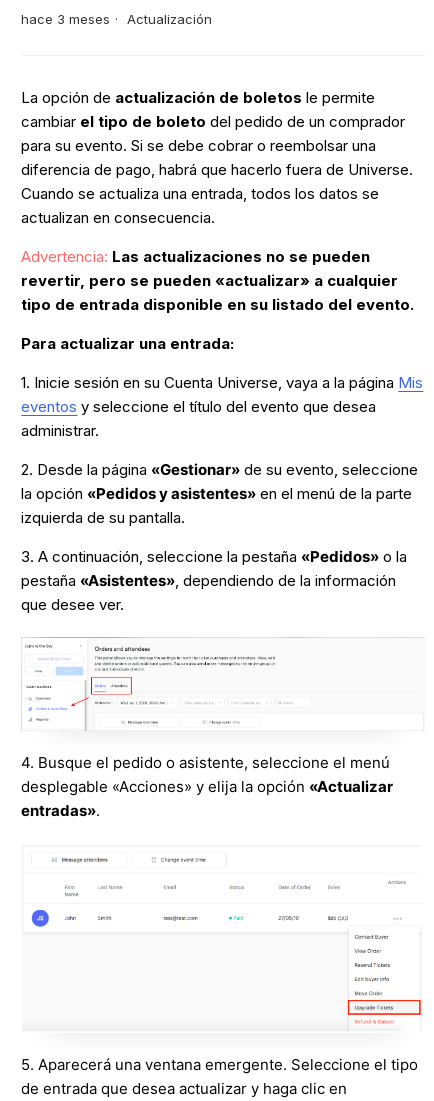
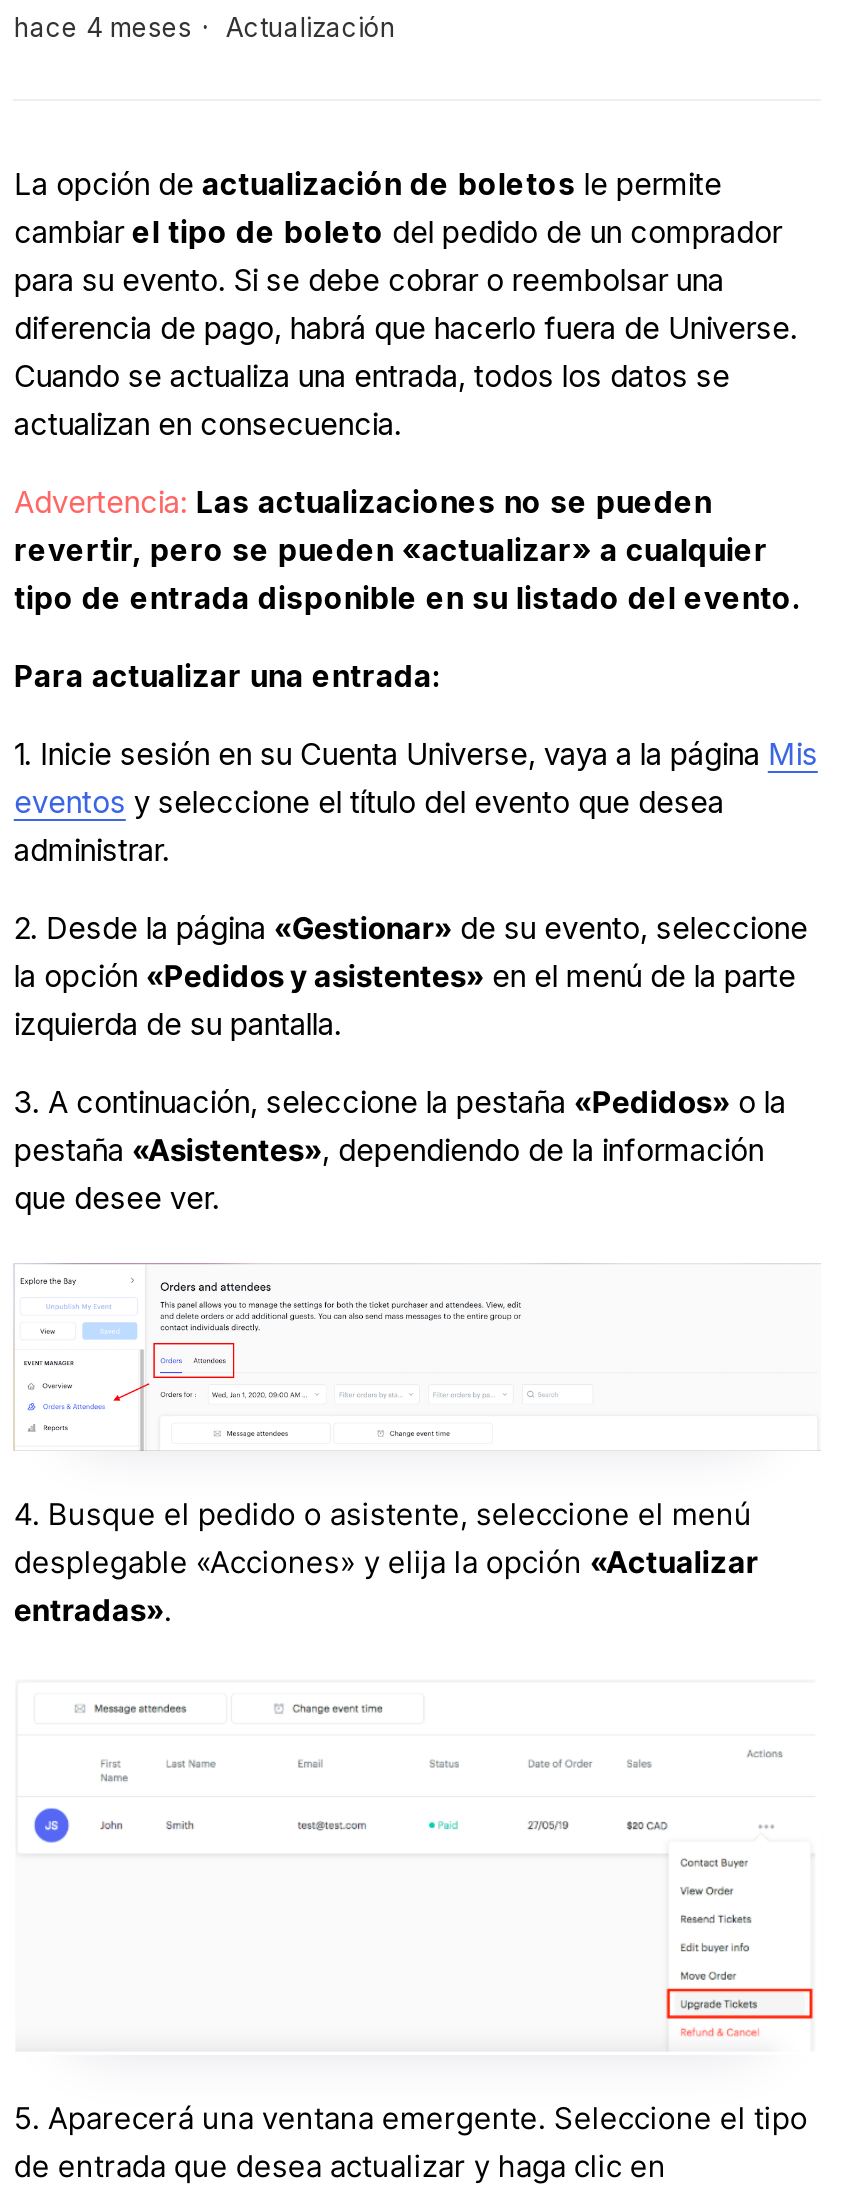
[21,11,212,27] hace 3 meses Actualización -> [14,12,396,44] hace 4 meses Actualización

